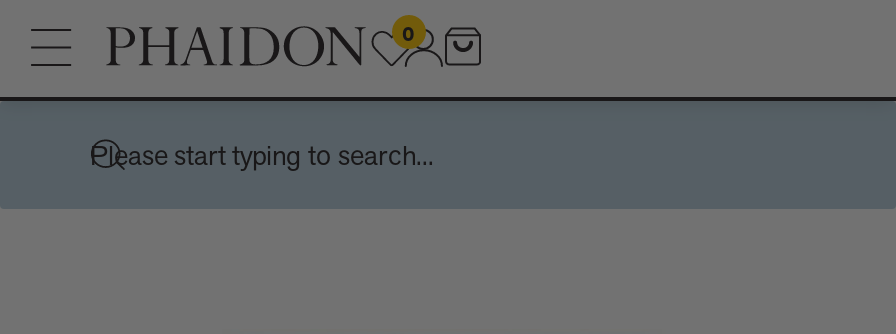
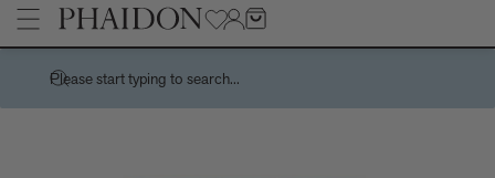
[402,21,414,47] 0 -> none

